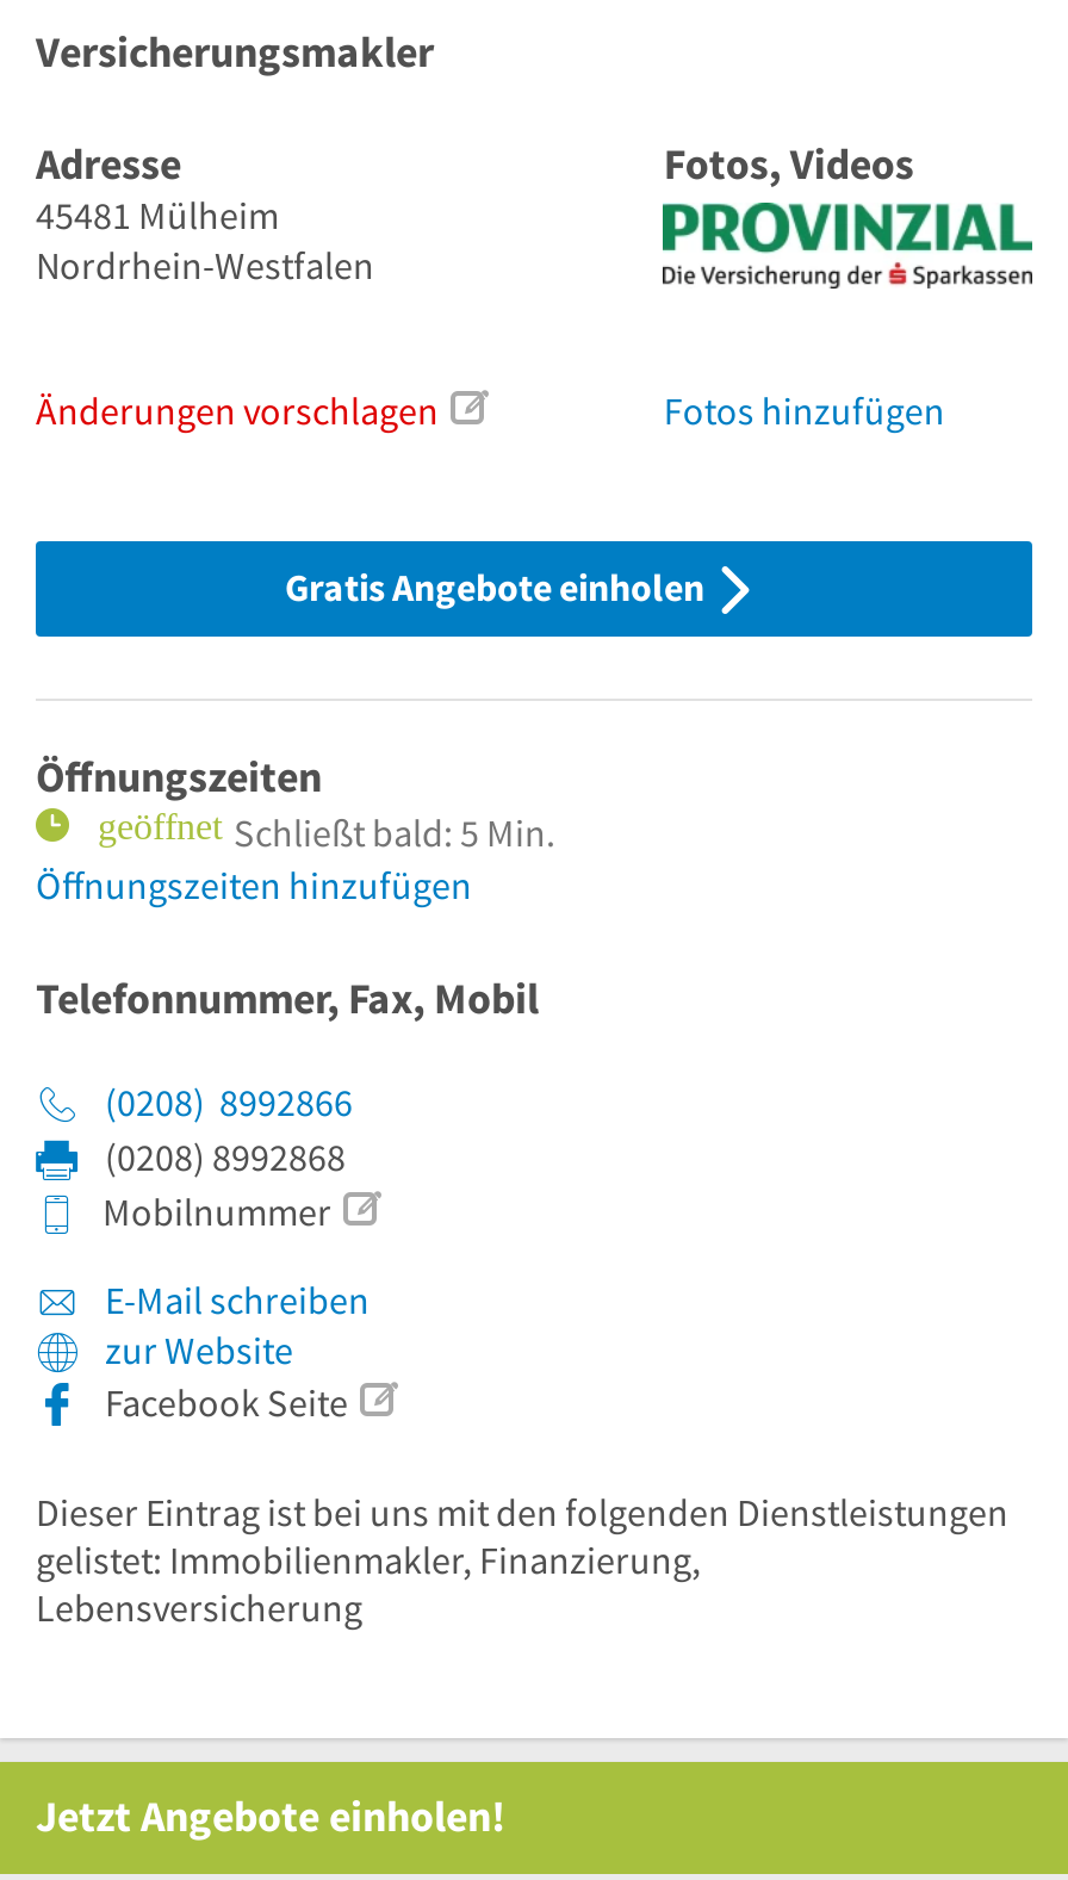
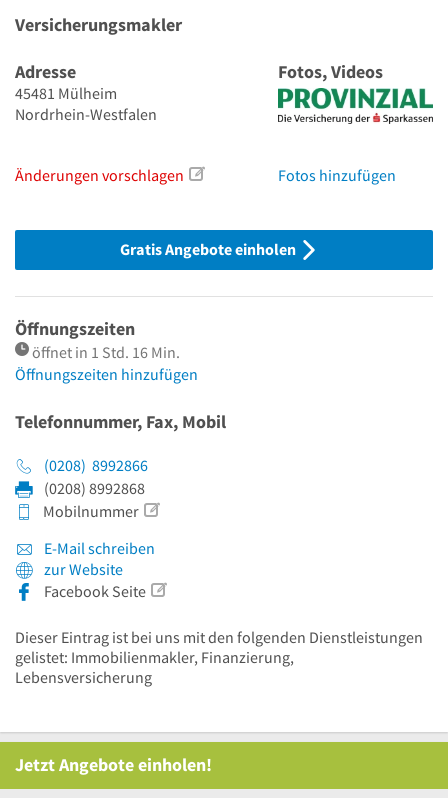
[234,809,555,856] Schließt bald: 5 Min. -> [32,342,180,362] öffnet in 1 Std. 16 Min.

